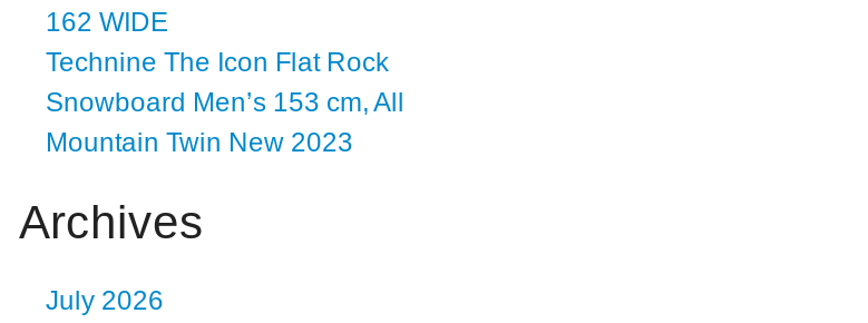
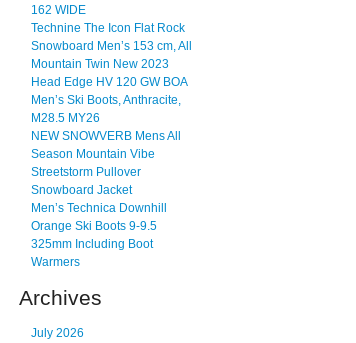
none -> [31,75,187,269] Head Edge HV 120 GW BOA | Men’s Ski Boots, Anthracite, | M28.5 MY26 | NEW SNOWVERB Mens All | Season Mountain Vibe | Streetstorm Pullover | Snowboard Jacket | Men’s Technica Downhill | Orange Ski Boots 9-9.5 | 325mm Including Boot | Warmers

